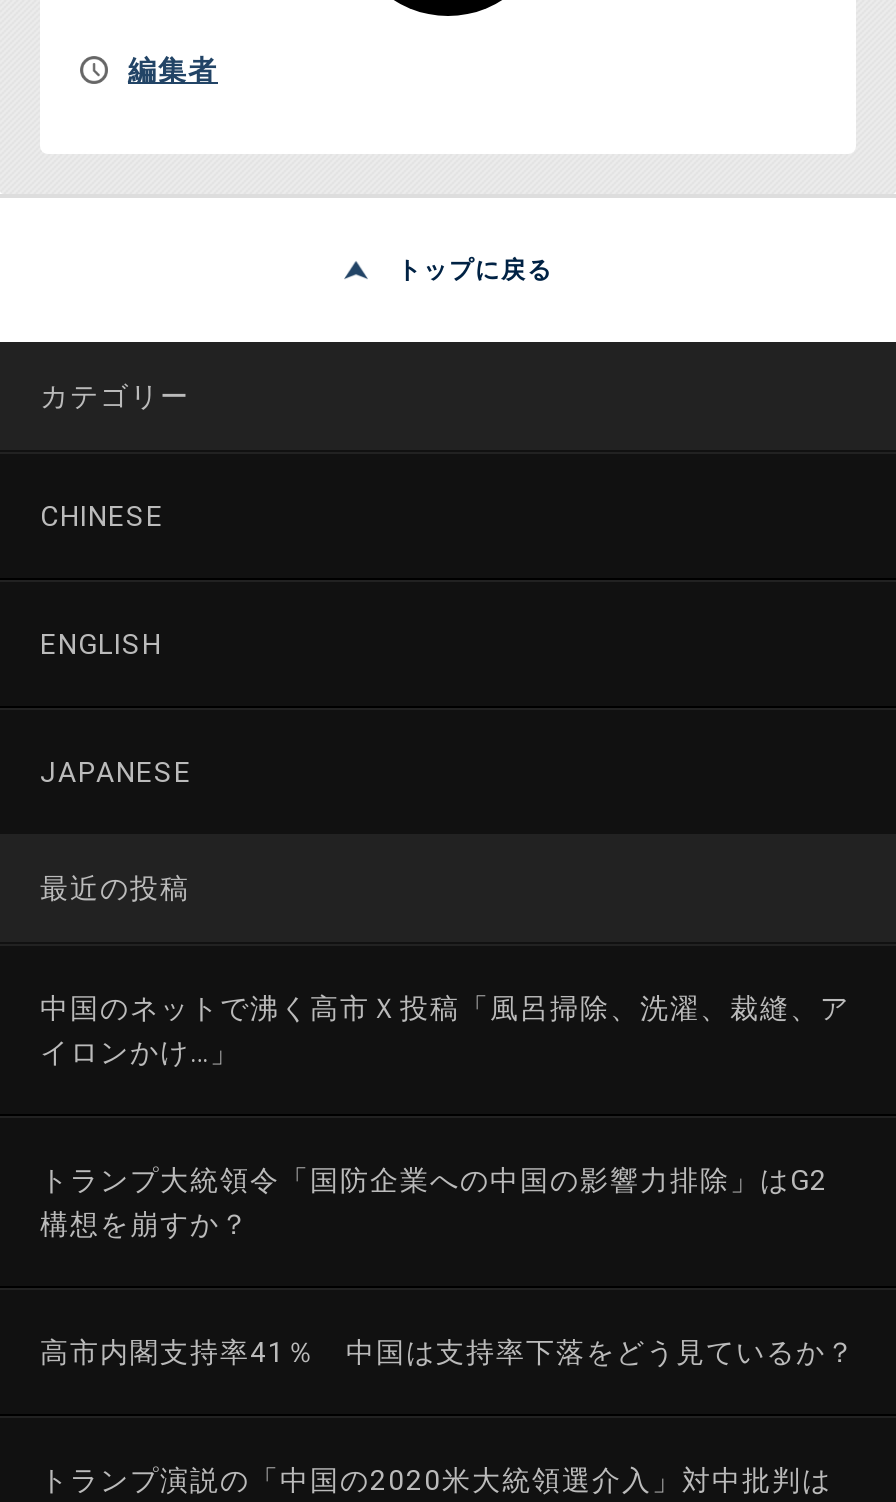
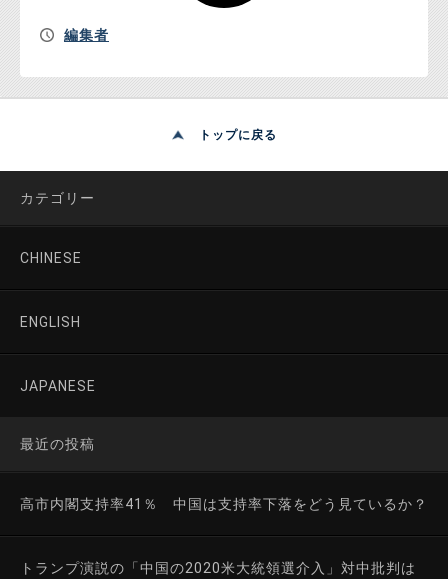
[40,992,850,1068] 中国のネットで沸く高市Ｘ投稿「風呂掃除、洗濯、裁縫、ア | イロンかけ…」 -> none
[40,1164,828,1240] トランプ大統領令「国防企業への中国の影響力排除」はG2 | 構想を崩すか？ -> none

